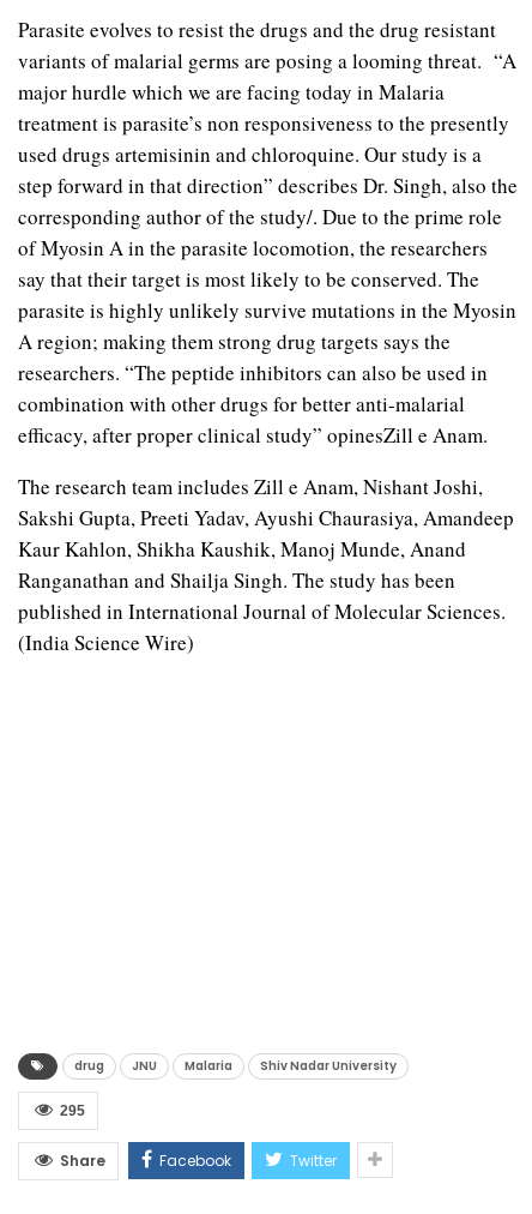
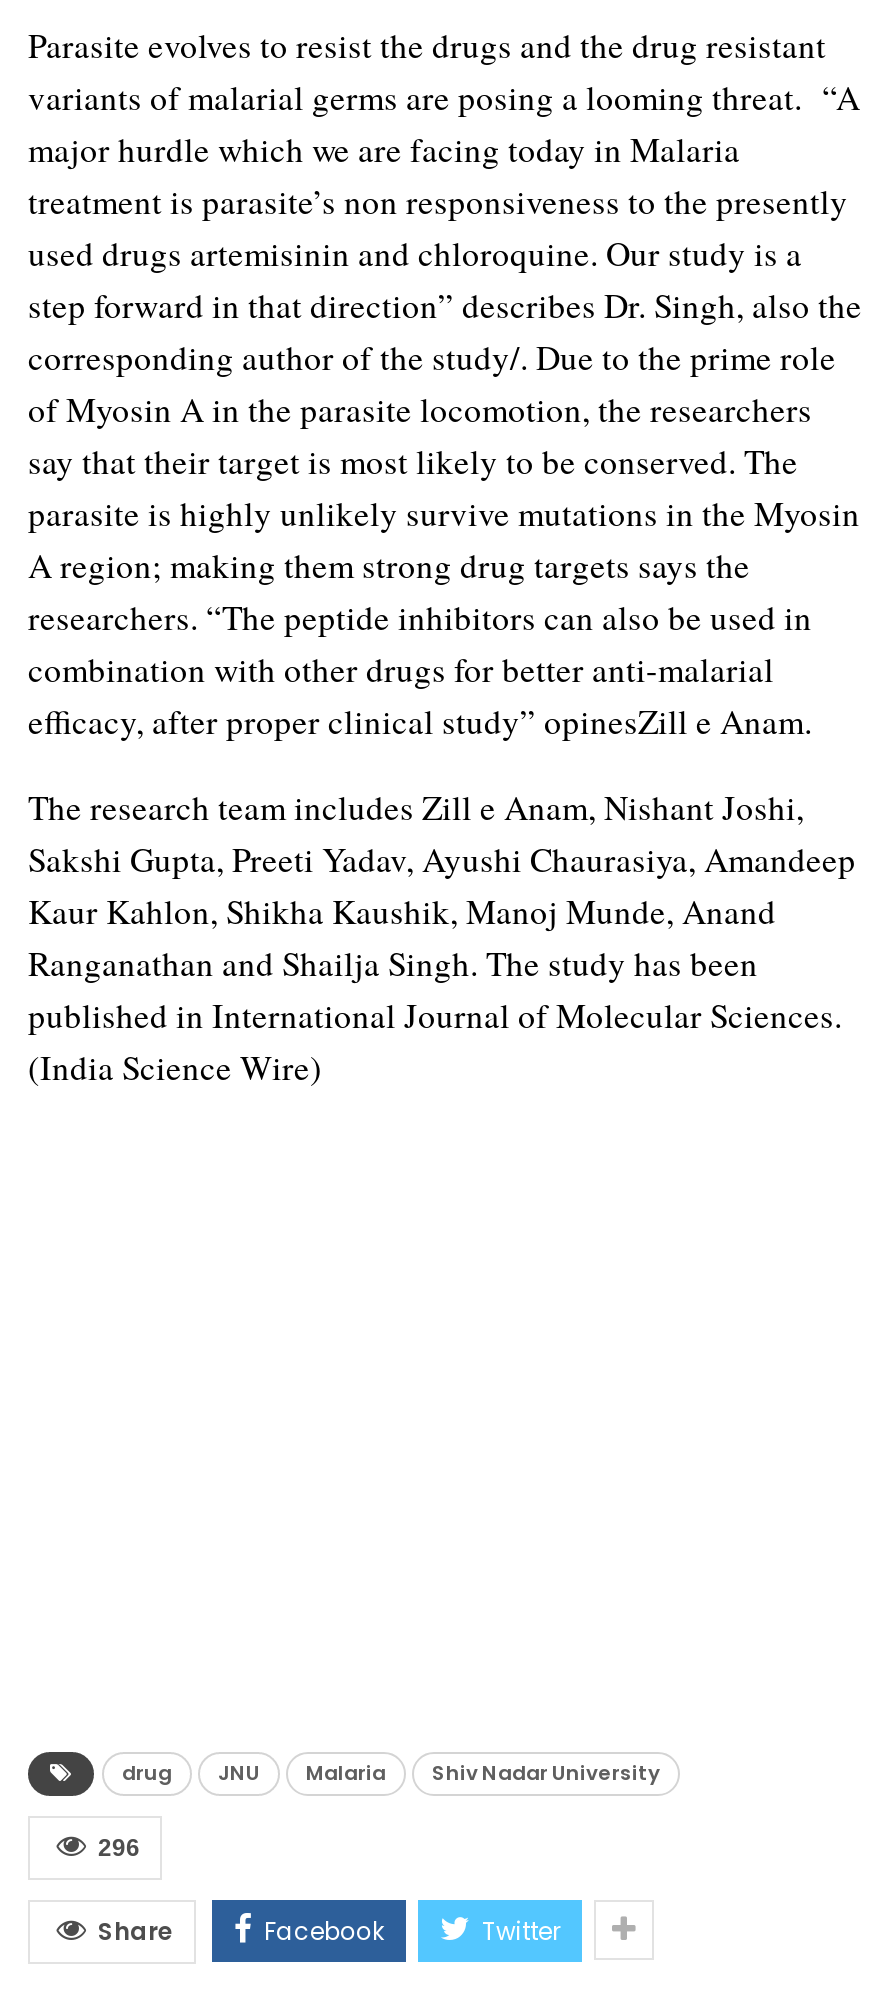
[60,1103,85,1120] 295 -> [98,1833,140,1861] 296

